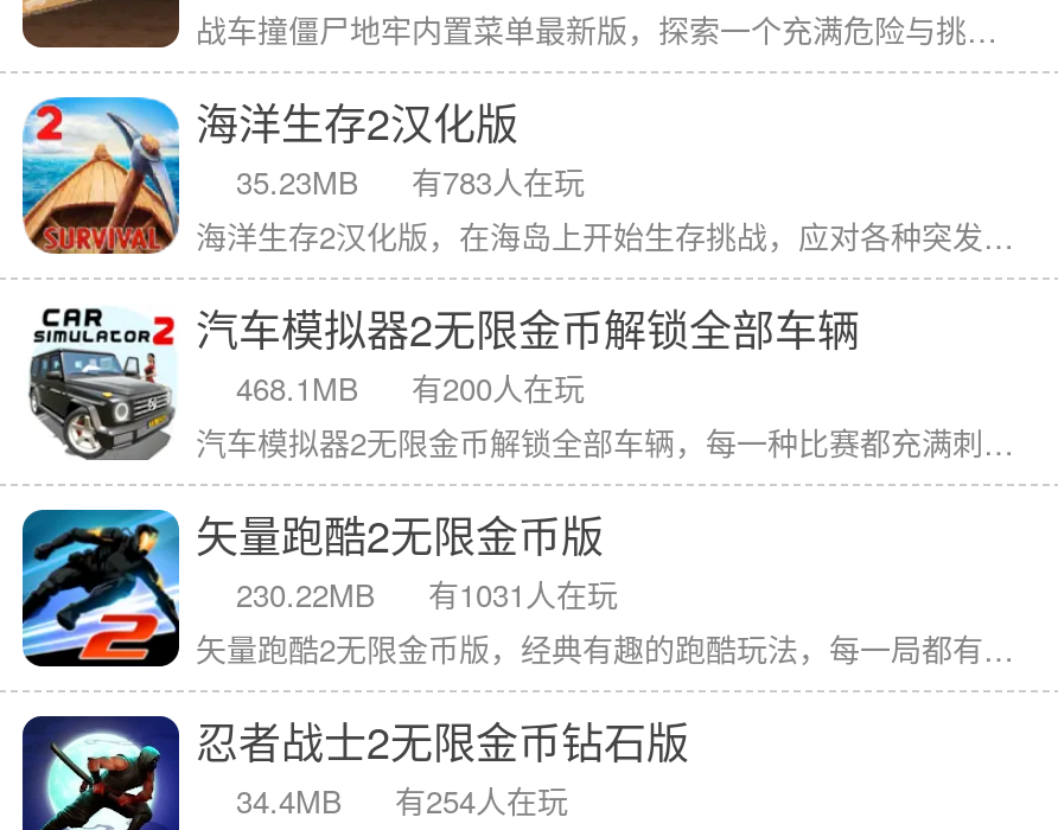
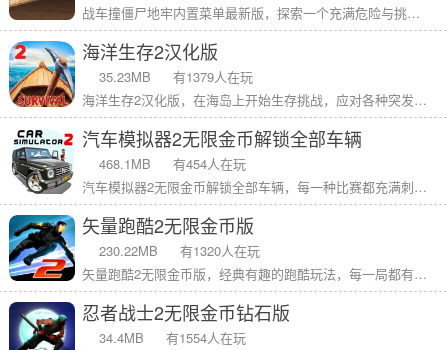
[236,159,585,204] 35.23MB 有783人在玩 -> [99,67,253,86] 35.23MB 有1379人在玩
[236,365,585,410] 468.1MB 有200人在玩 -> [99,154,246,173] 468.1MB 有454人在玩
[236,572,618,617] 230.22MB 有1031人在玩 -> [99,241,260,260] 230.22MB 有1320人在玩
[236,778,568,823] 34.4MB 有254人在玩 -> [99,328,246,347] 34.4MB 有1554人在玩

